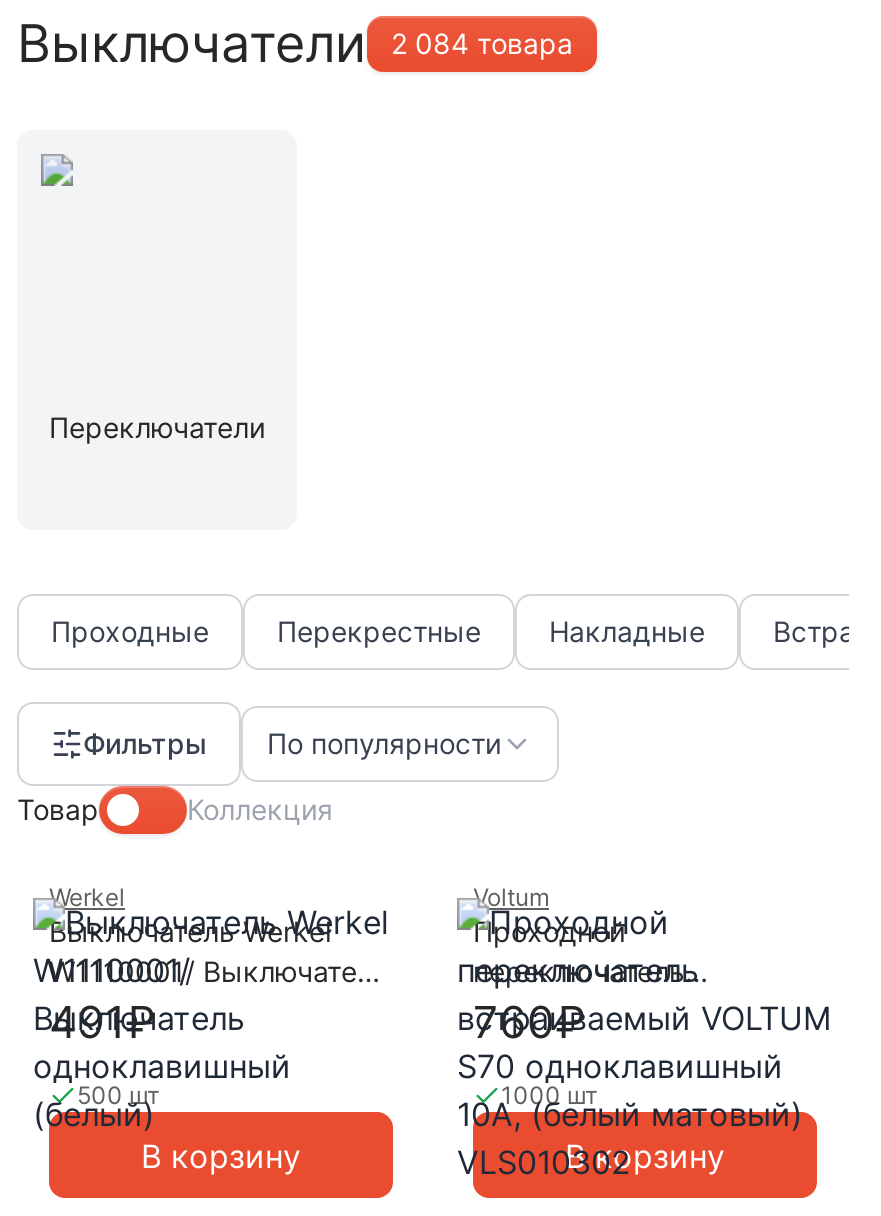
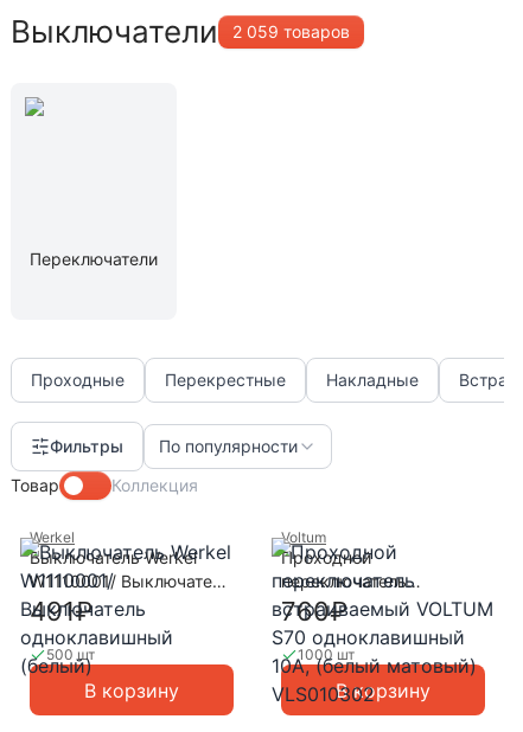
[17,12,573,74] Выключатели 2 084 товара -> [11,13,350,50] Выключатели 2 059 товаров

